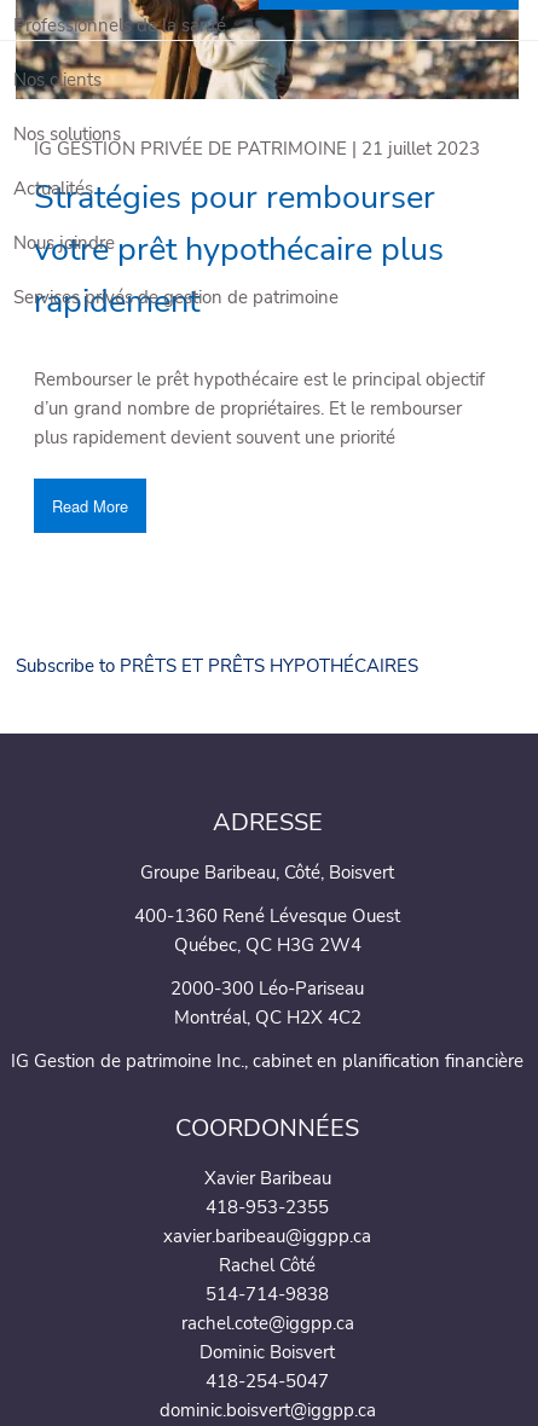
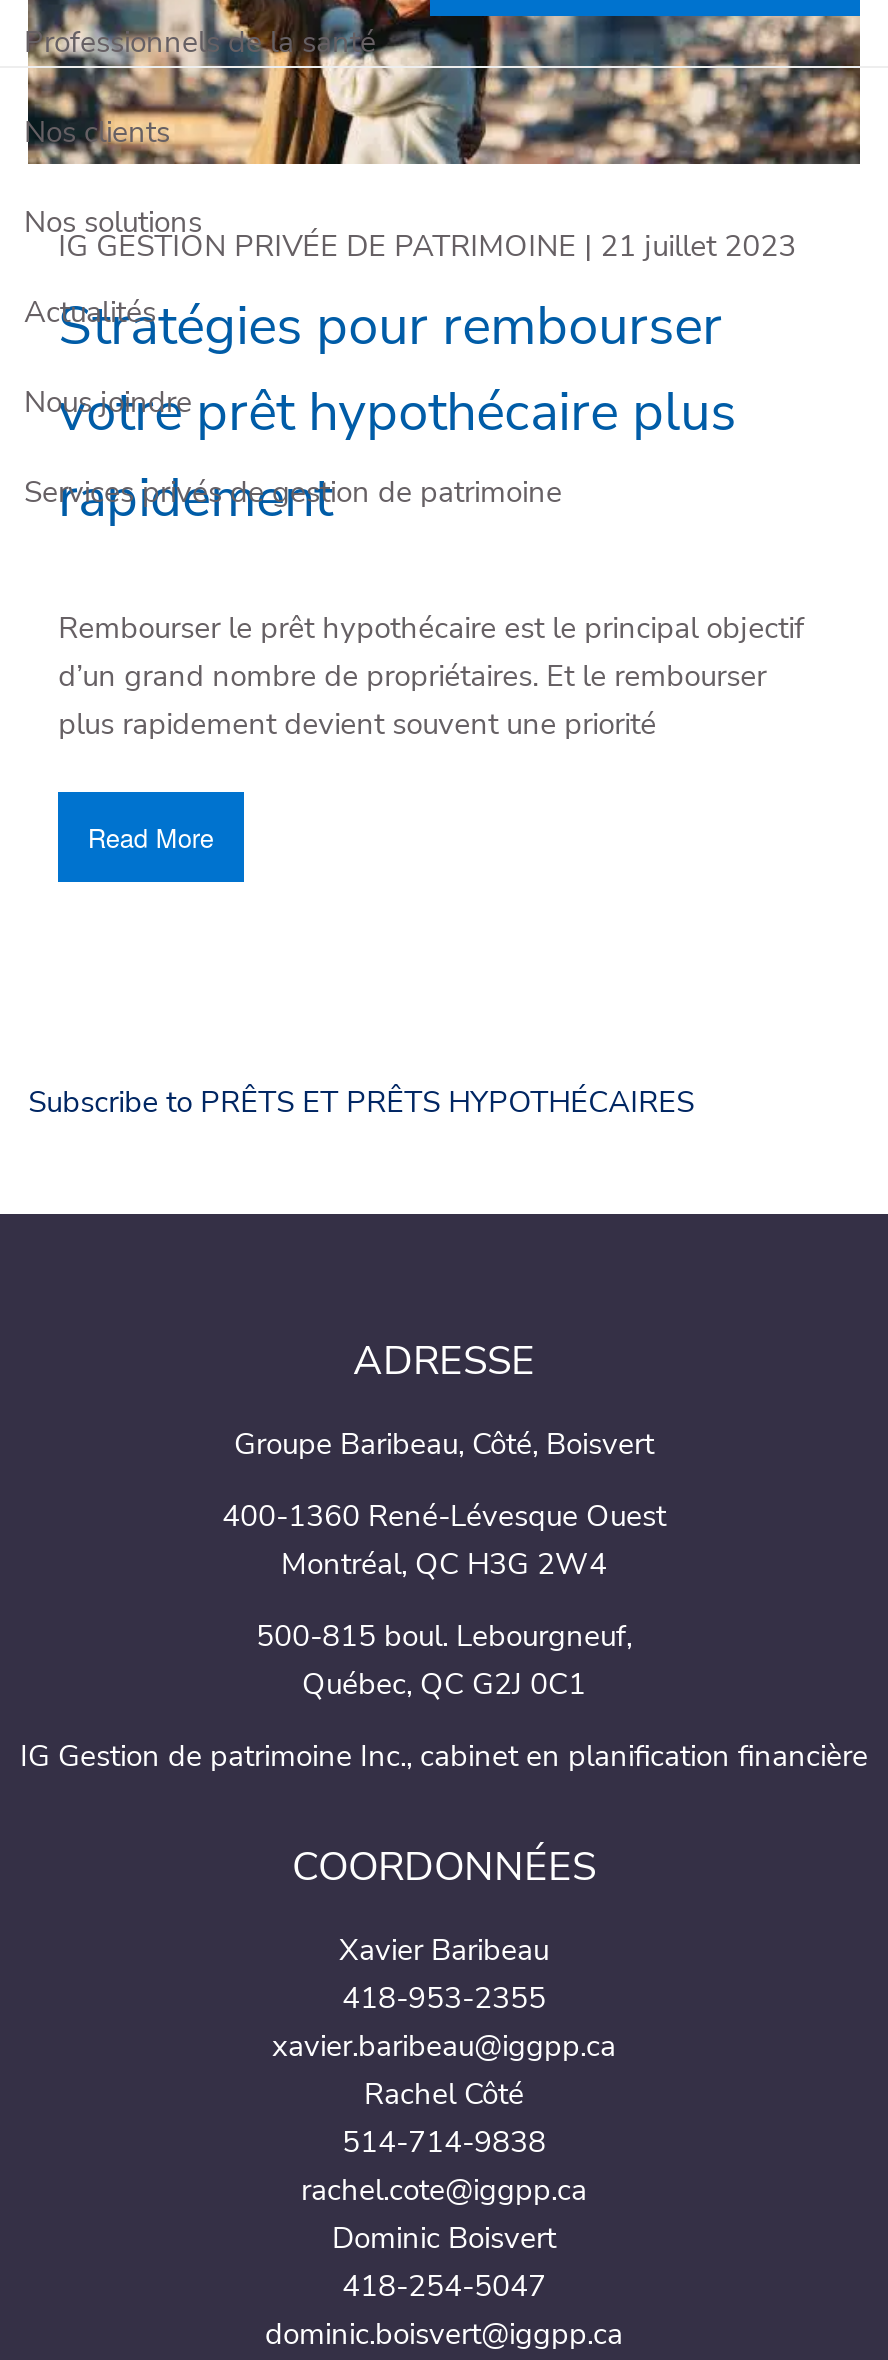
[134,904,400,957] 400-1360 René Lévesque Ouest | Québec, QC H3G 2W4 -> [222,1495,666,1583] 400-1360 René-Lévesque Ouest | Montréal, QC H3G 2W4
[170,976,364,1029] 2000-300 Léo-Pariseau | Montréal, QC H2X 4C2 -> [256,1615,632,1703] 500-815 boul. Lebourgneuf, | Québec, QC G2J 0C1

